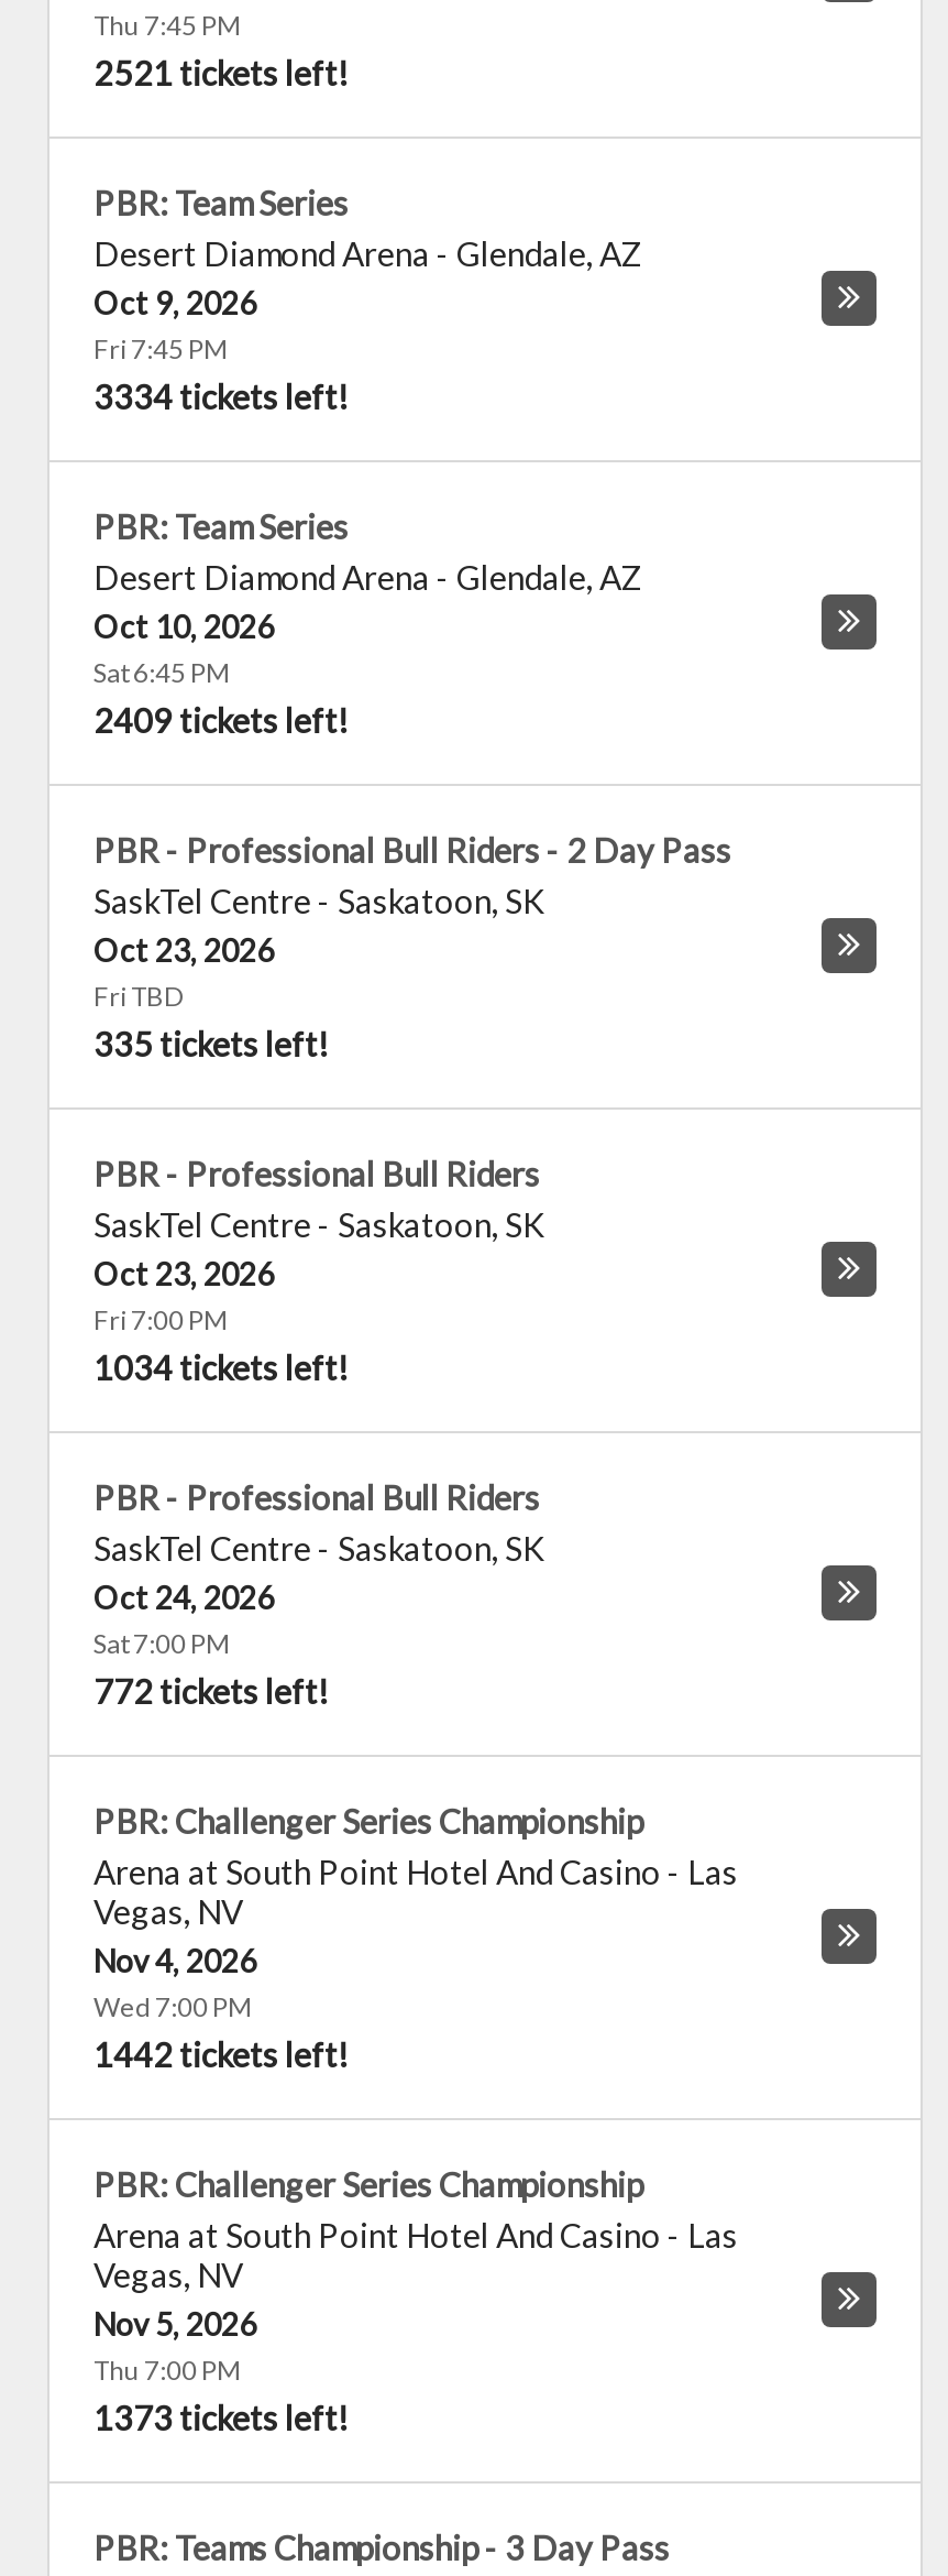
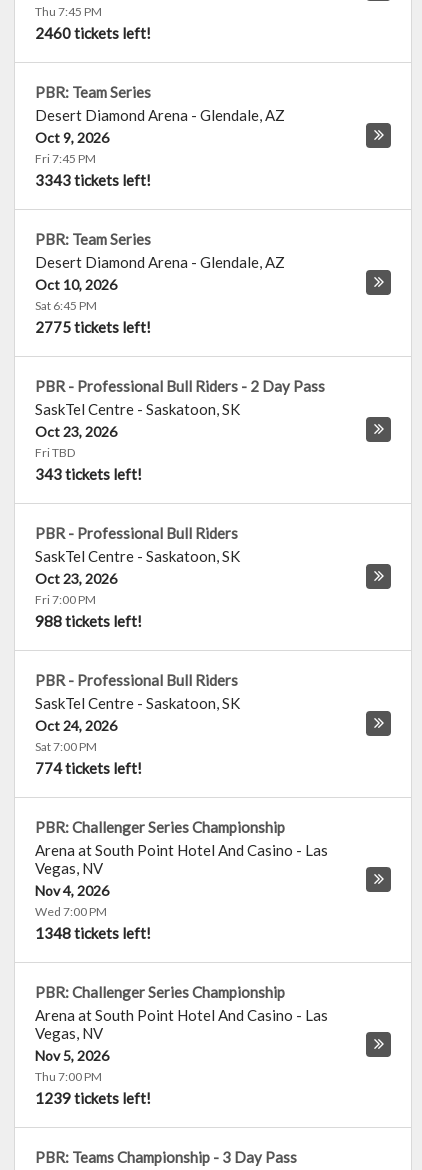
[93,53,349,92] 2521 tickets left! -> [35,24,151,42] 2460 tickets left!
[93,376,349,416] 3334 tickets left! -> [35,171,151,189] 3343 tickets left!
[93,700,349,740] 2409 tickets left! -> [35,318,151,336] 2775 tickets left!
[93,1024,329,1063] 335 tickets left! -> [35,465,142,483] 343 tickets left!
[93,1347,349,1387] 1034 tickets left! -> [35,612,142,630] 988 tickets left!
[93,1671,329,1711] 772 tickets left! -> [35,759,142,777] 774 tickets left!
[93,2034,349,2074] 1442 tickets left! -> [35,924,151,942] 1348 tickets left!
[93,2398,349,2437] 1373 tickets left! -> [35,1089,151,1107] 1239 tickets left!

